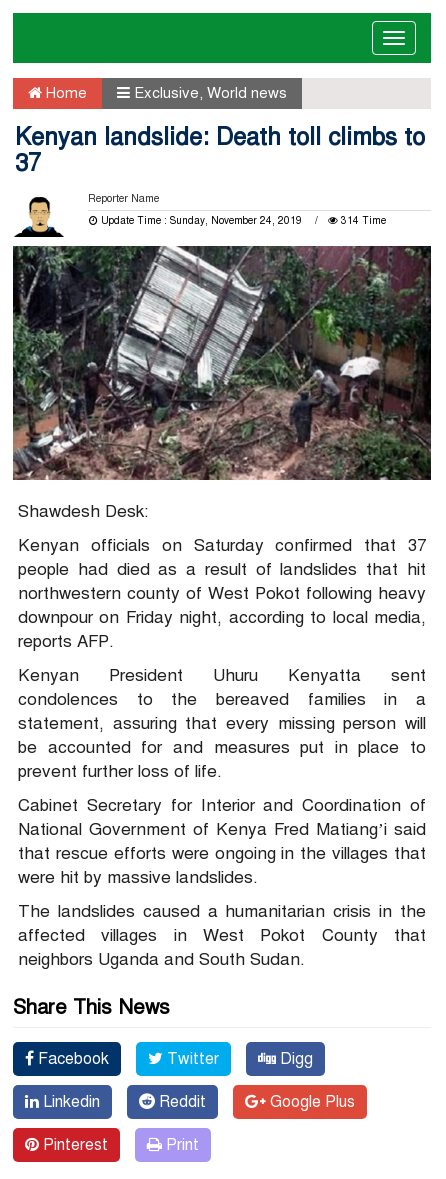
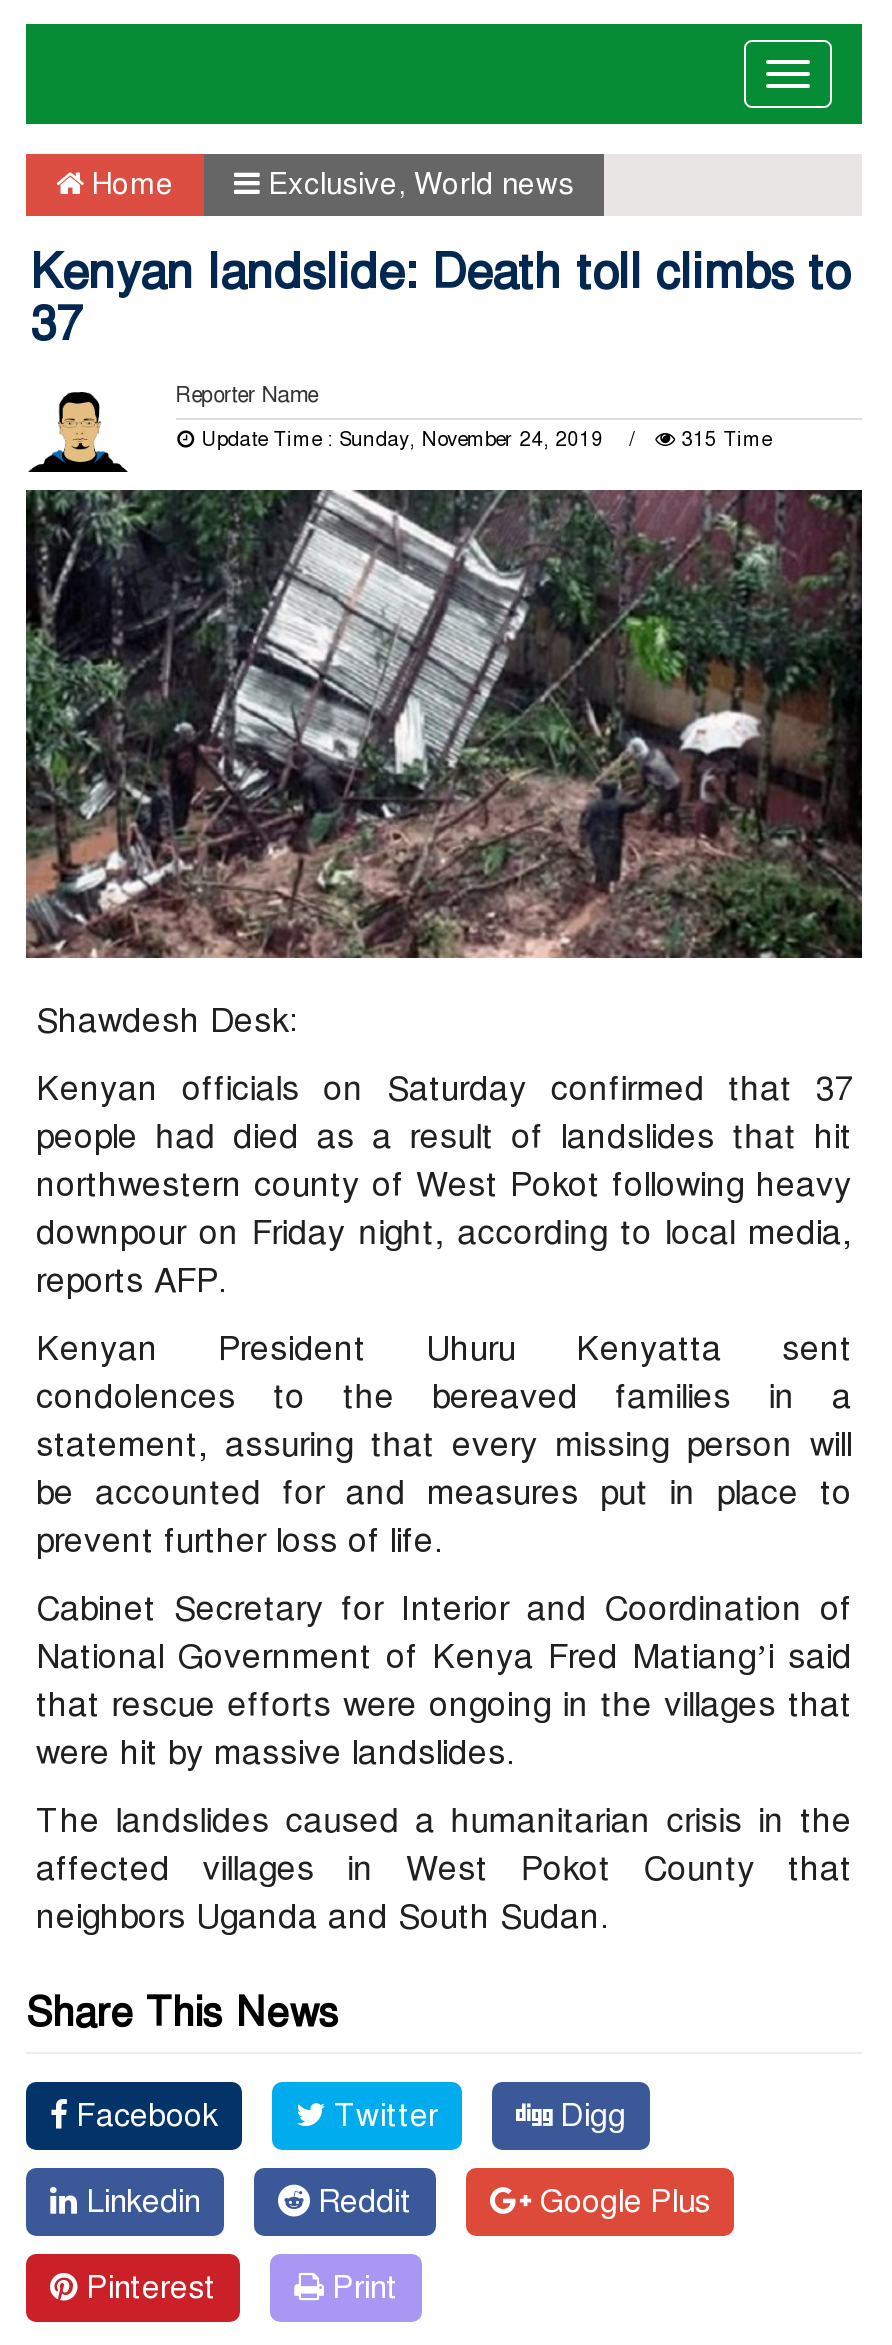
[338,213,386,226] 314 Time -> [675,425,771,451] 315 Time

